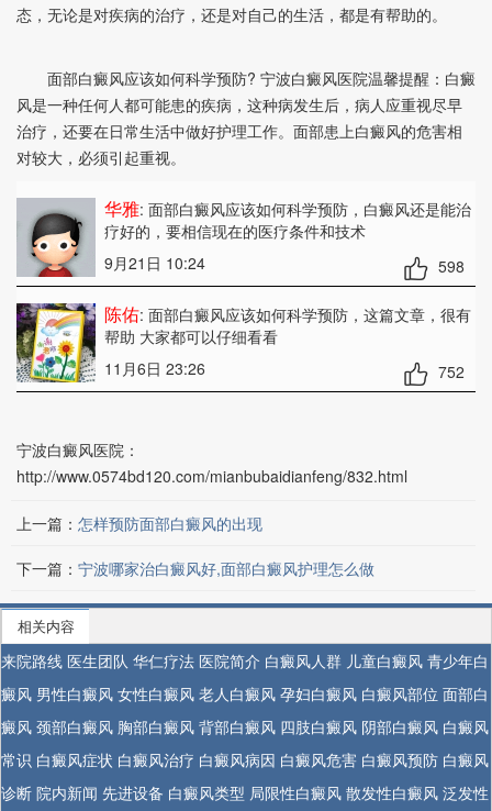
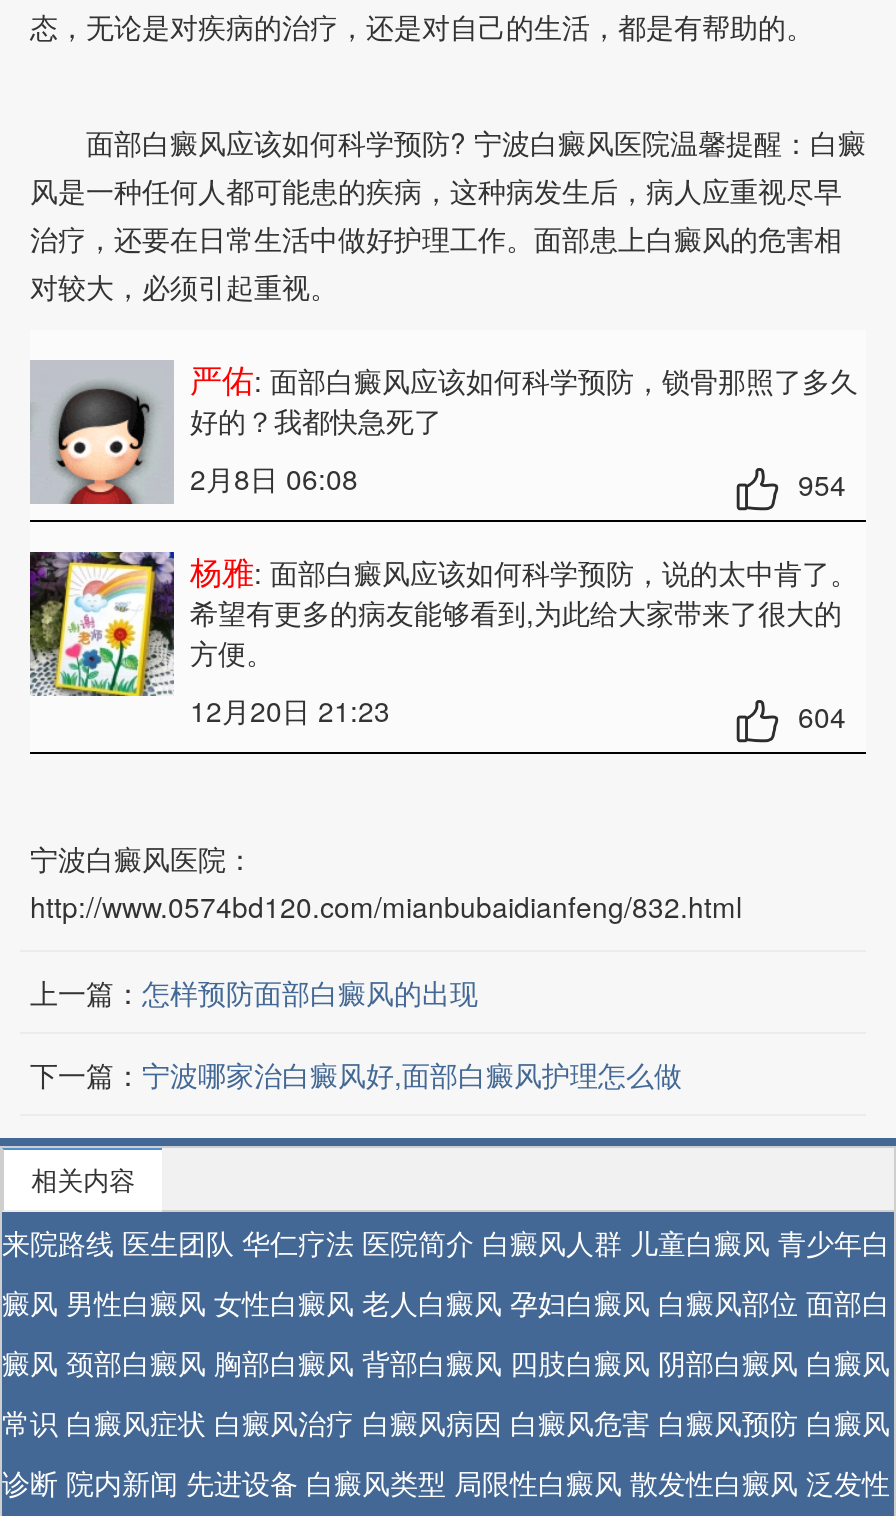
[104,195,471,277] 华雅: 面部白癜风应该如何科学预防，白癜风还是能治 | 疗好的，要相信现在的医疗条件和技术 | 9月21日 10:24 | 598 -> [190,355,858,503] 严佑: 面部白癜风应该如何科学预防，锁骨那照了多久 | 好的？我都快急死了 | 2月8日 06:08 | 954
[104,301,471,382] 陈佑: 面部白癜风应该如何科学预防，这篇文章，很有 | 帮助 大家都可以仔细看看 | 11月6日 23:26 | 752 -> [190,547,858,735] 杨雅: 面部白癜风应该如何科学预防，说的太中肯了。 | 希望有更多的病友能够看到,为此给大家带来了很大的 | 方便。 | 12月20日 21:23 | 604

